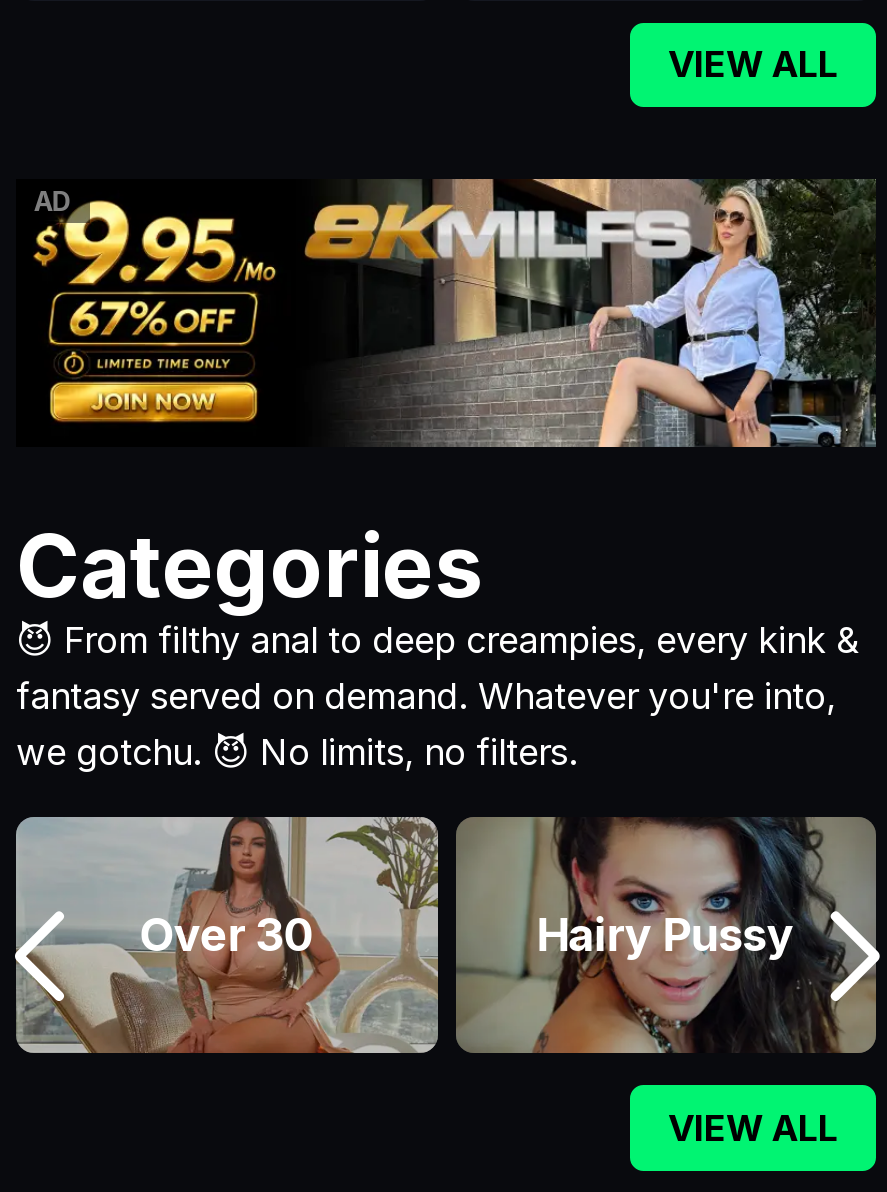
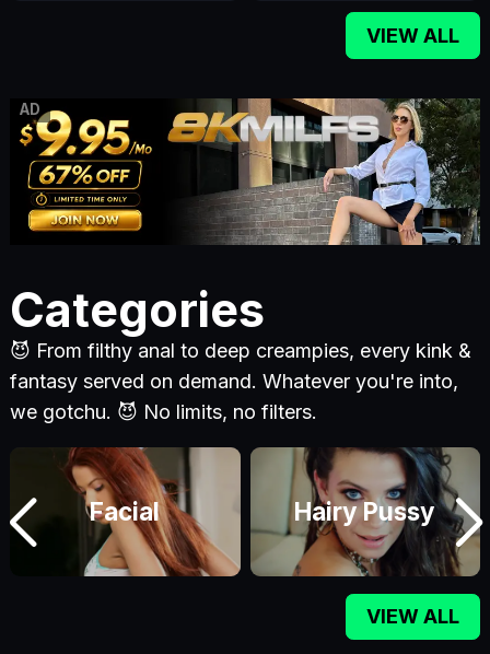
[14,814,438,1056] [image] | Over 30 -> [10,446,241,577] [image] | Facial

